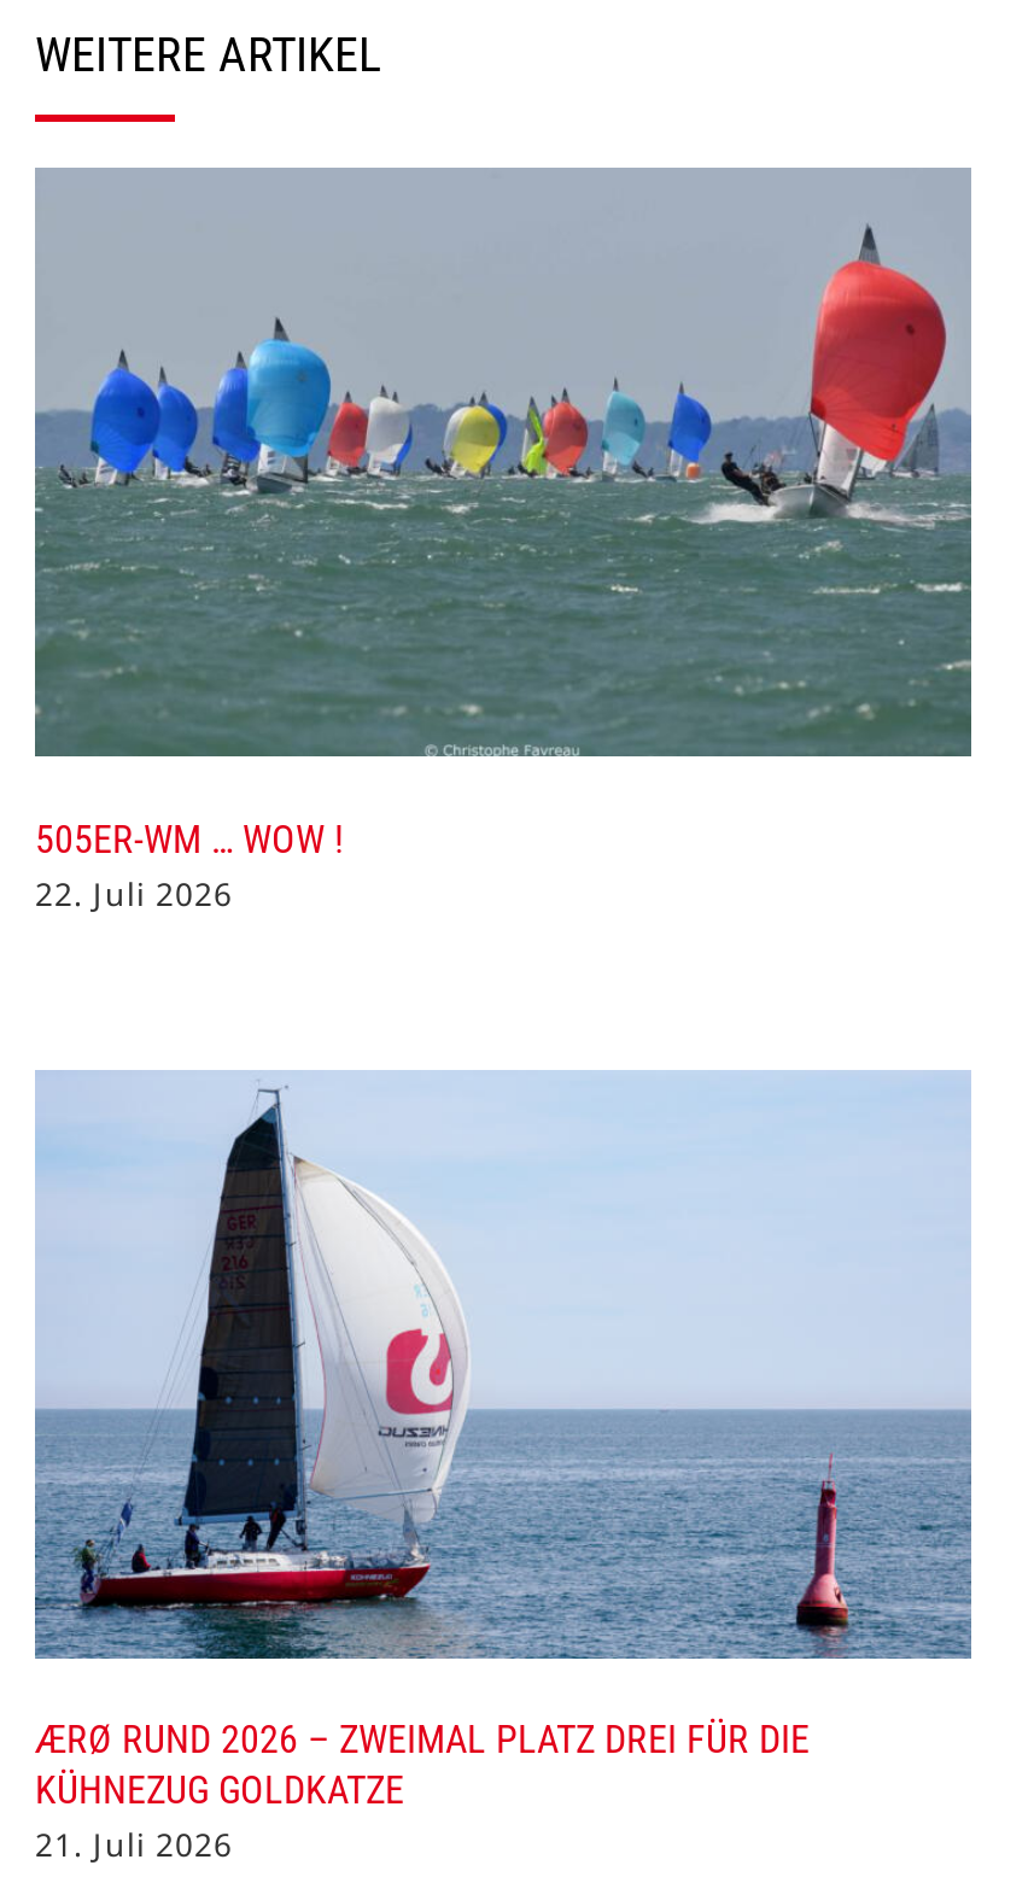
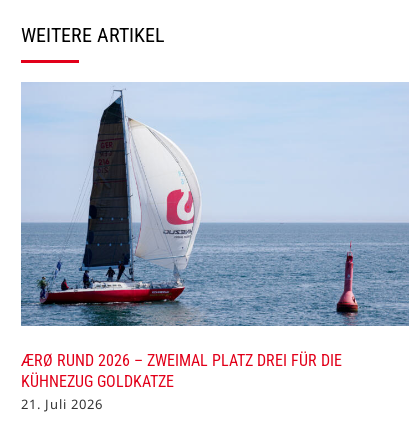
[35,168,971,914] [image] | 505ER-WM … WOW ! | 22. Juli 2026 -> none

